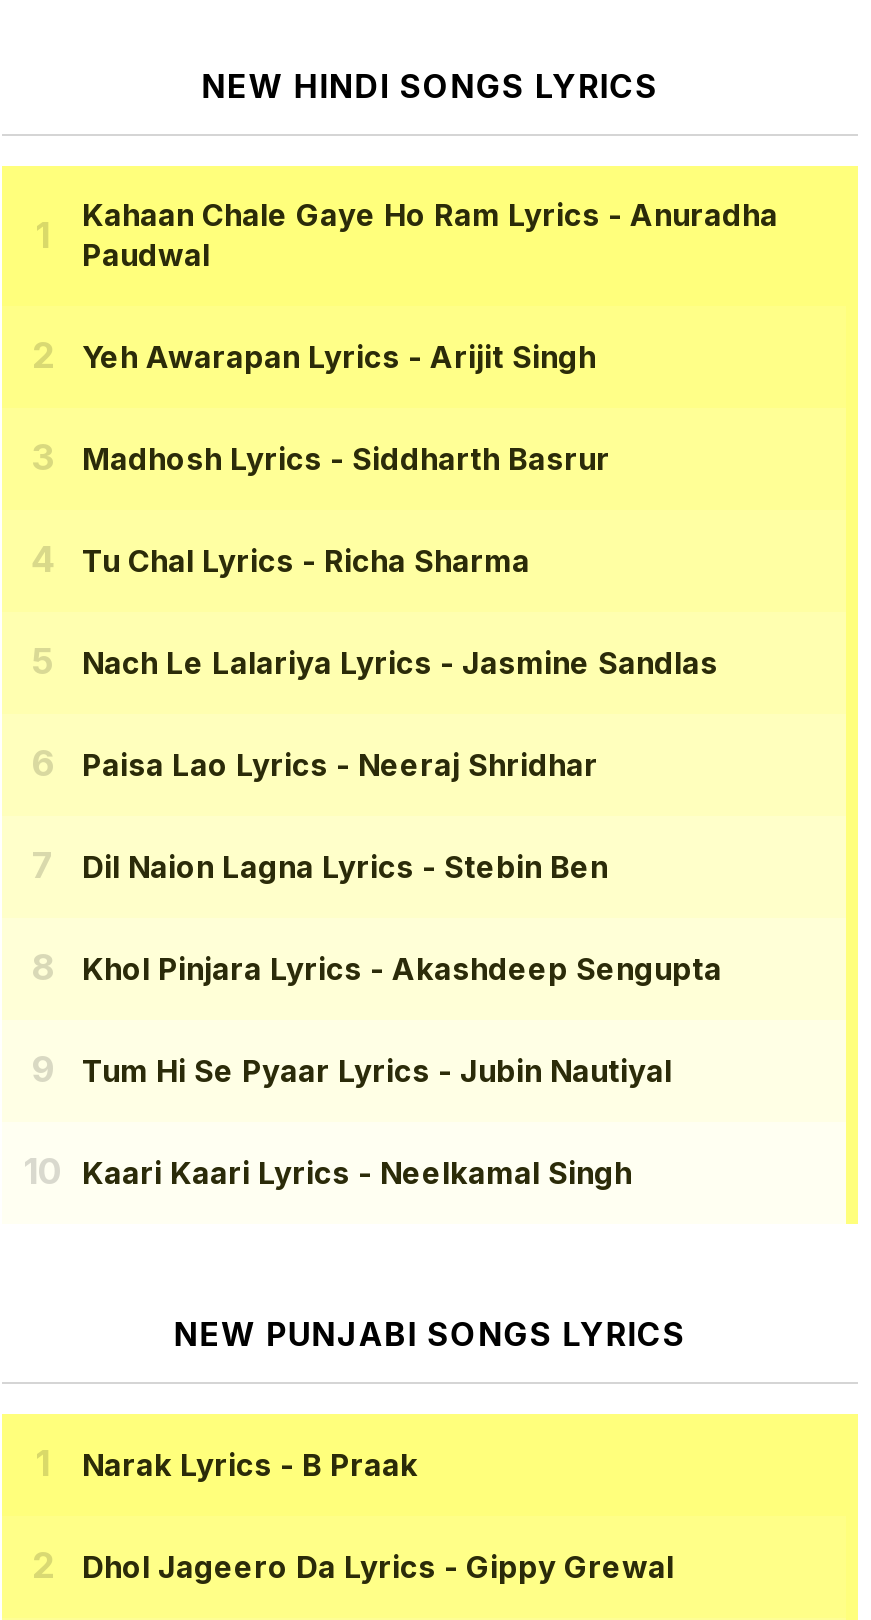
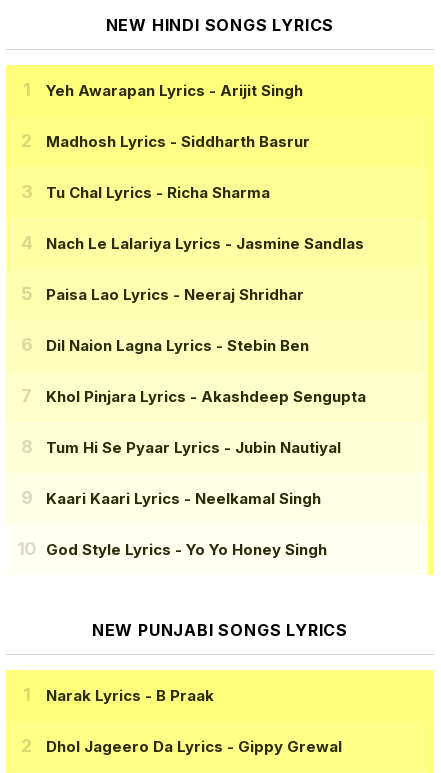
[82,197,778,275] Kahaan Chale Gaye Ho Ram Lyrics - Anuradha | Paudwal -> none
moved [82,338,722,1192] -> [46,81,366,508]: Yeh Awarapan Lyrics - Arijit Singh | Madhosh Lyrics - Siddharth Basrur | Tu Chal Lyrics - Richa Sharma | ... | Tum Hi Se Pyaar Lyrics - Jubin Nautiyal | Kaari Kaari Lyrics - Neelkamal Singh
none -> [46,540,327,559] God Style Lyrics - Yo Yo Honey Singh

